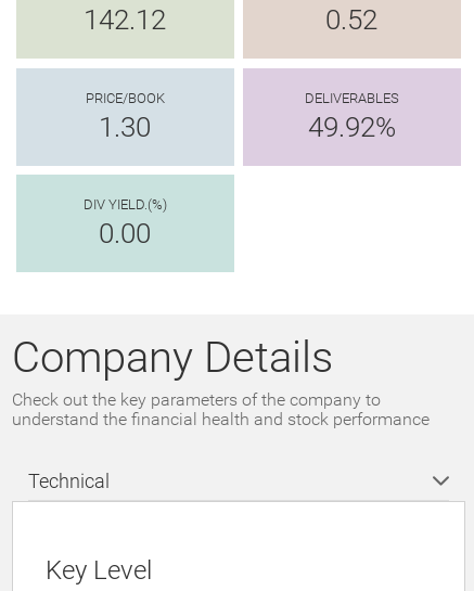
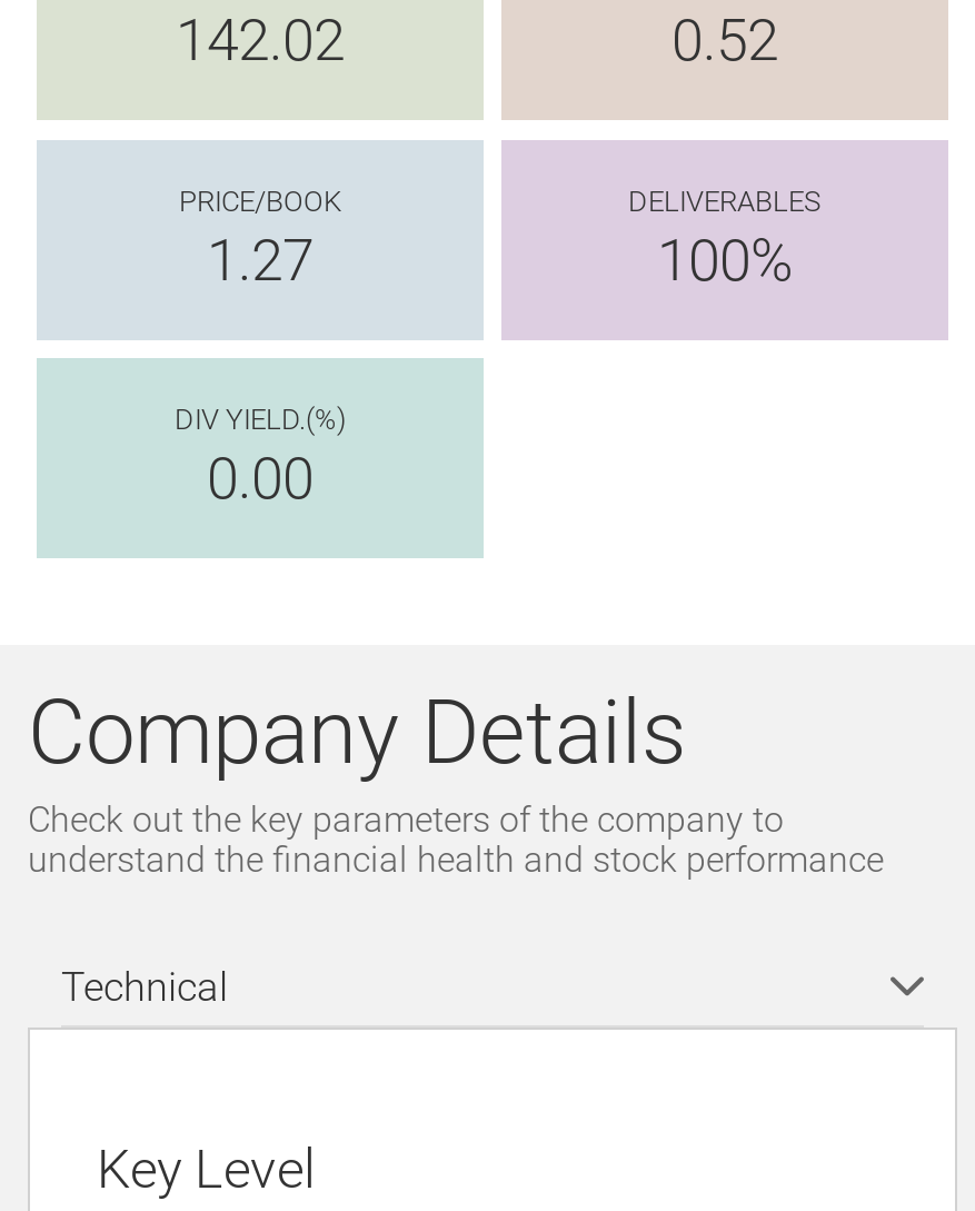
[84,3,166,36] 142.12 -> [176,7,345,74] 142.02
[99,110,151,143] 1.30 -> [207,226,314,292] 1.27
[308,110,396,143] 49.92% -> [657,226,793,292] 100%

